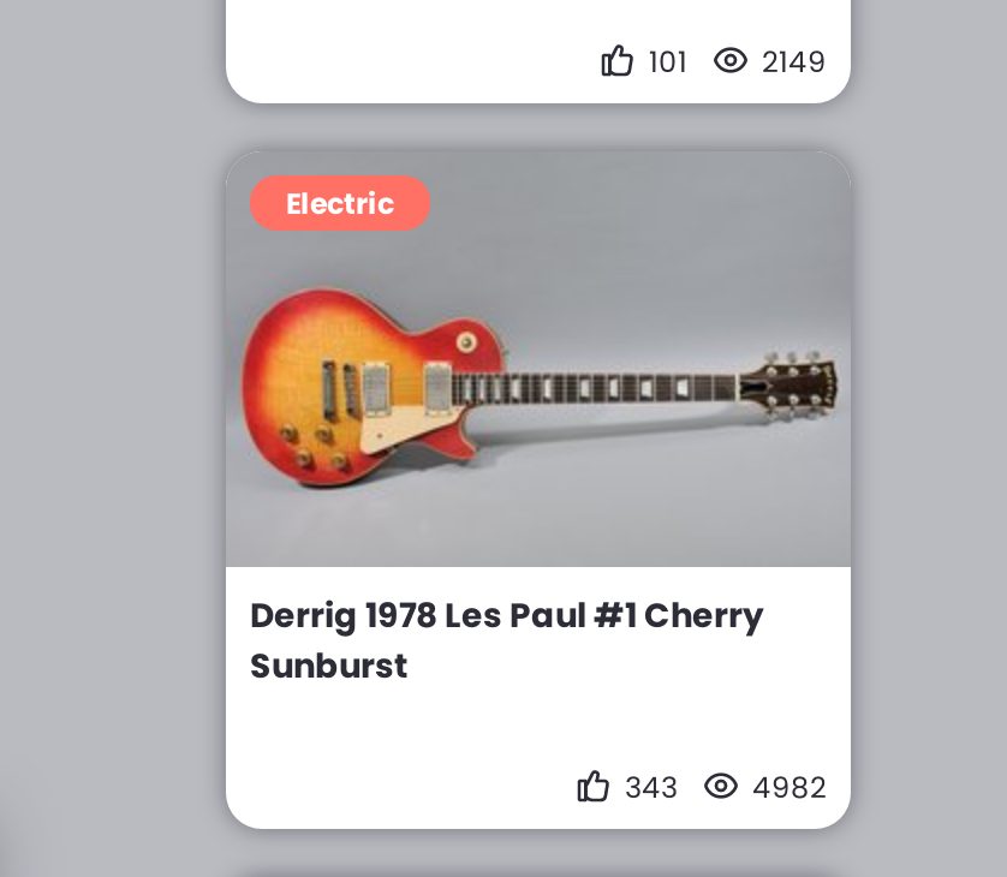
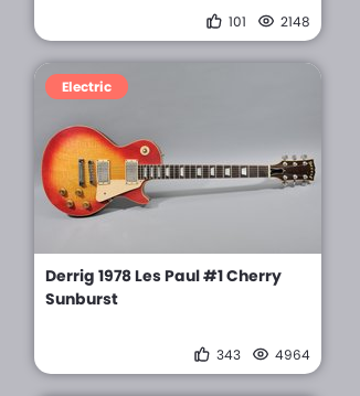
[649,40,827,80] 101 2149 -> [229,12,310,30] 101 2148
[625,765,827,806] 343 4982 -> [216,345,310,363] 343 4964

